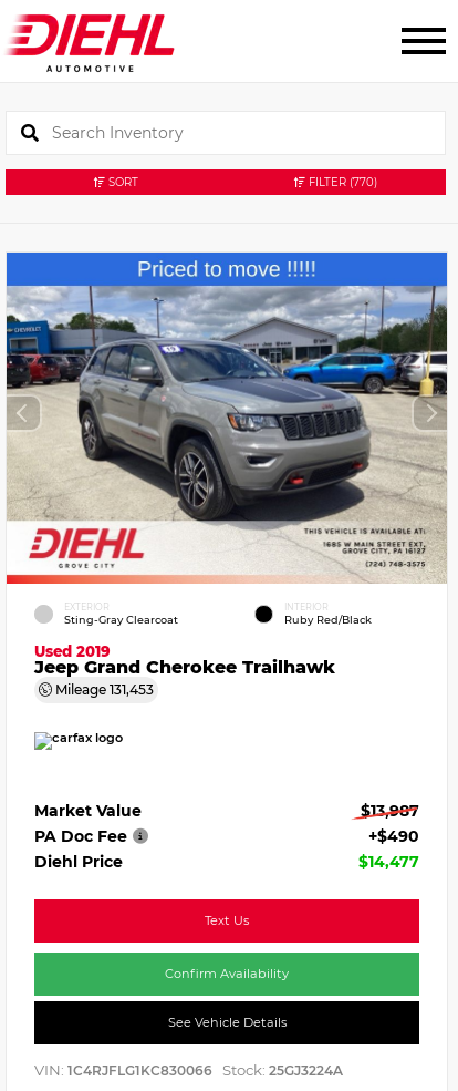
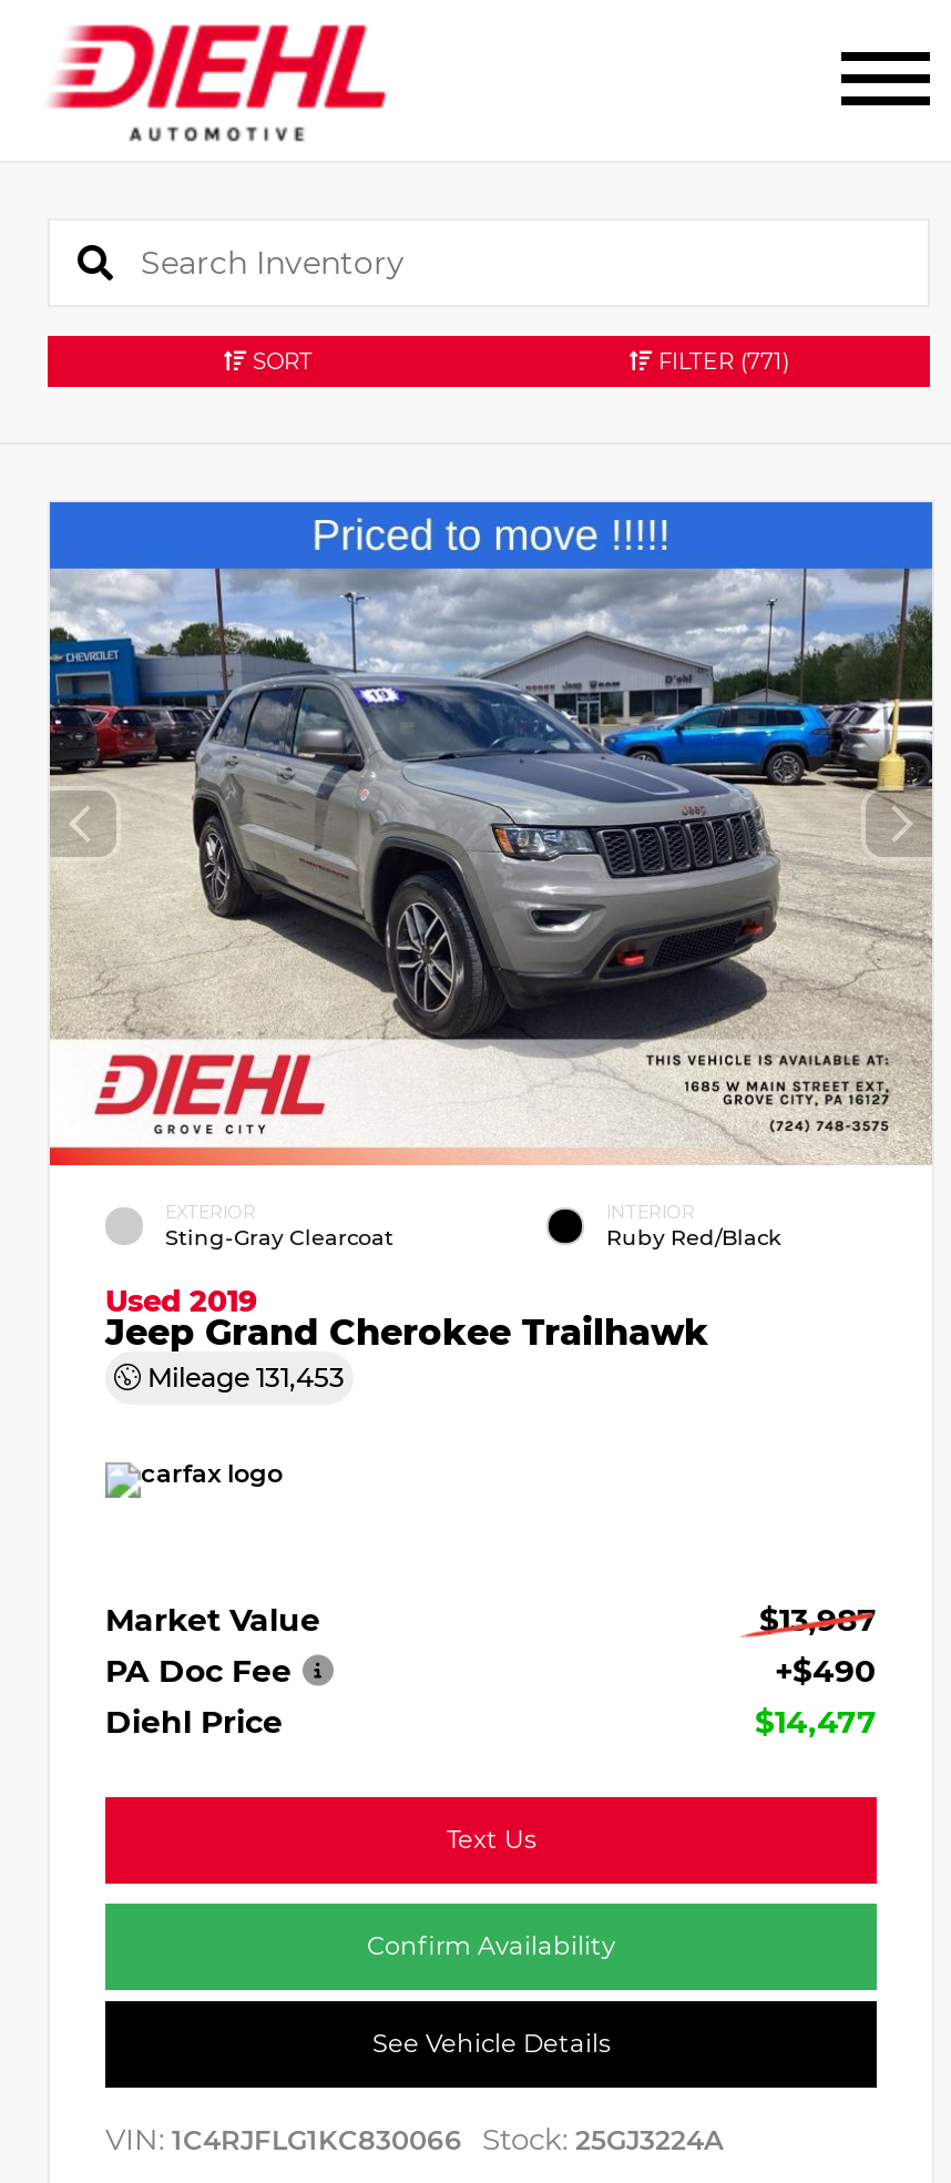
[305,175,377,189] FILTER (770) -> [652,347,789,375] FILTER (771)

